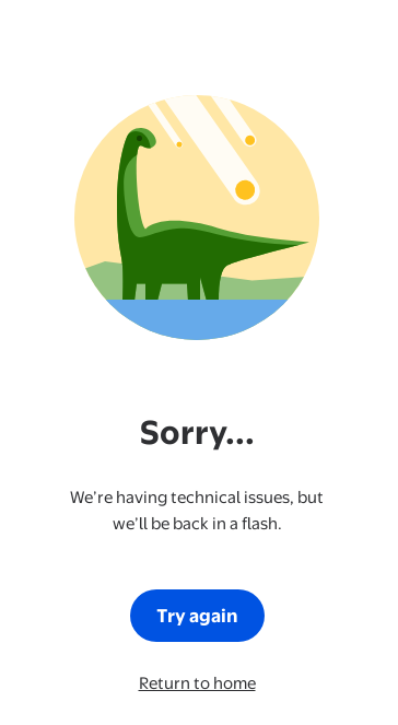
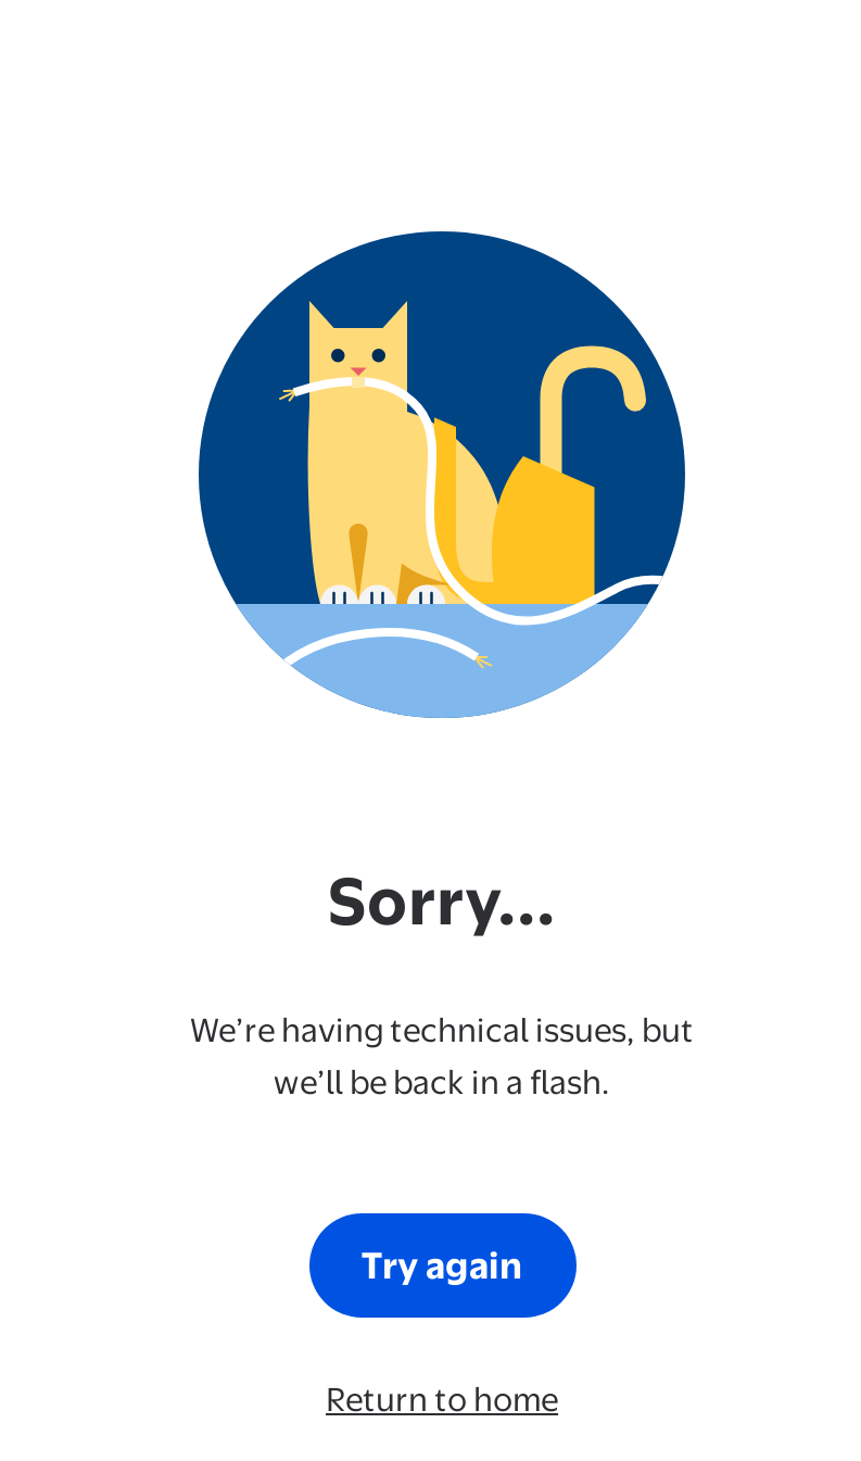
[74,95,319,315] [image] -> [197,229,687,670] [image]

